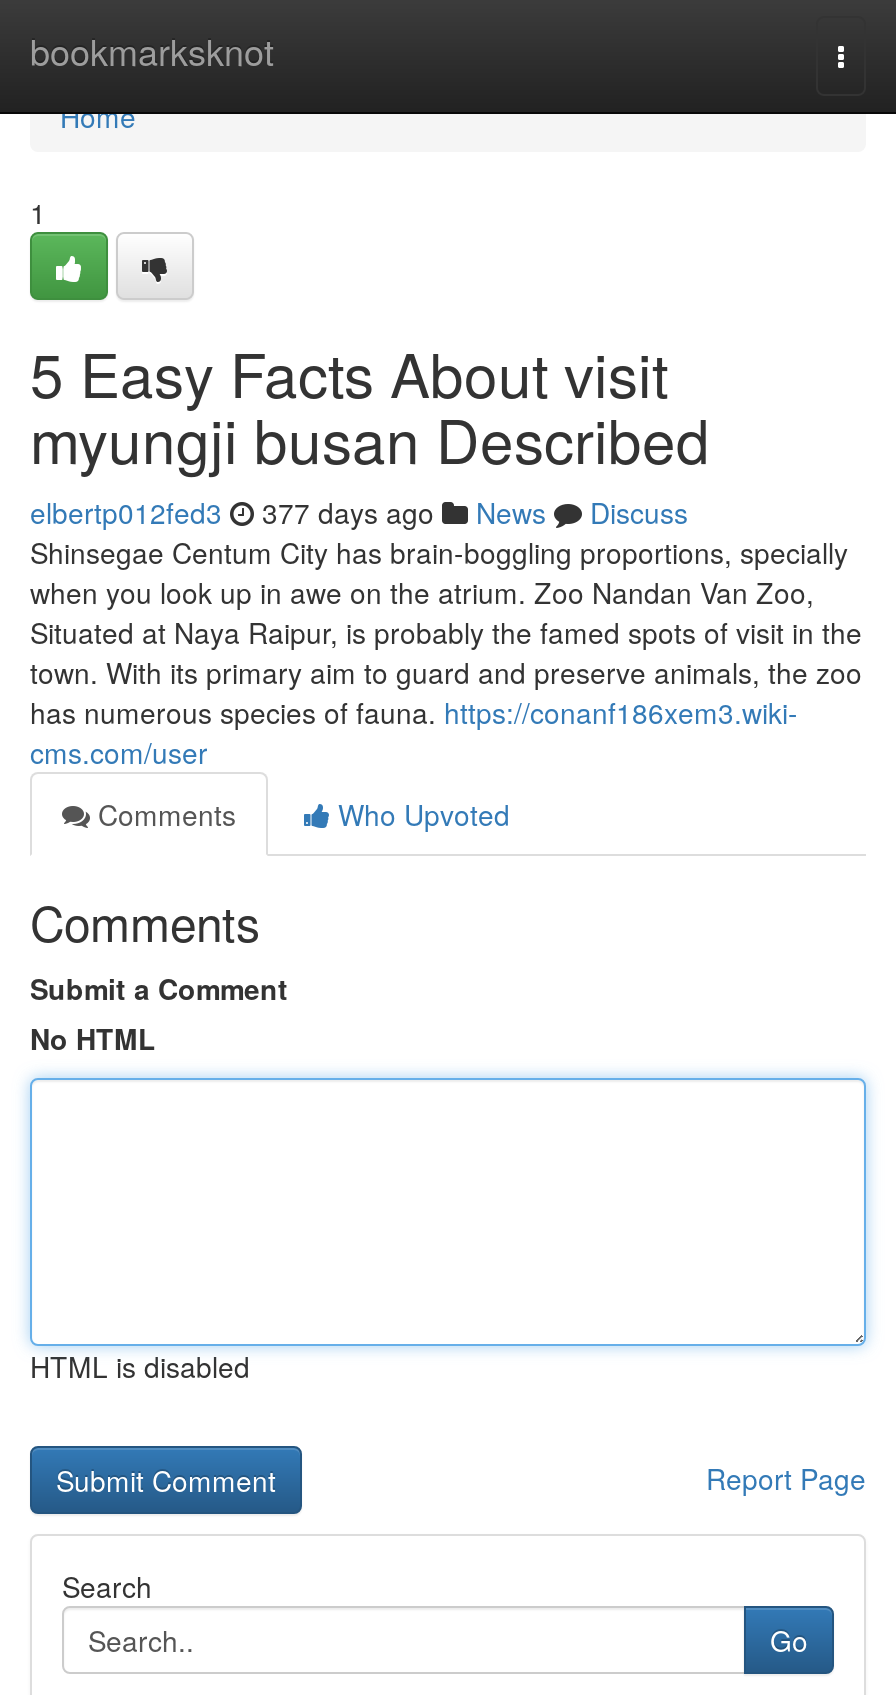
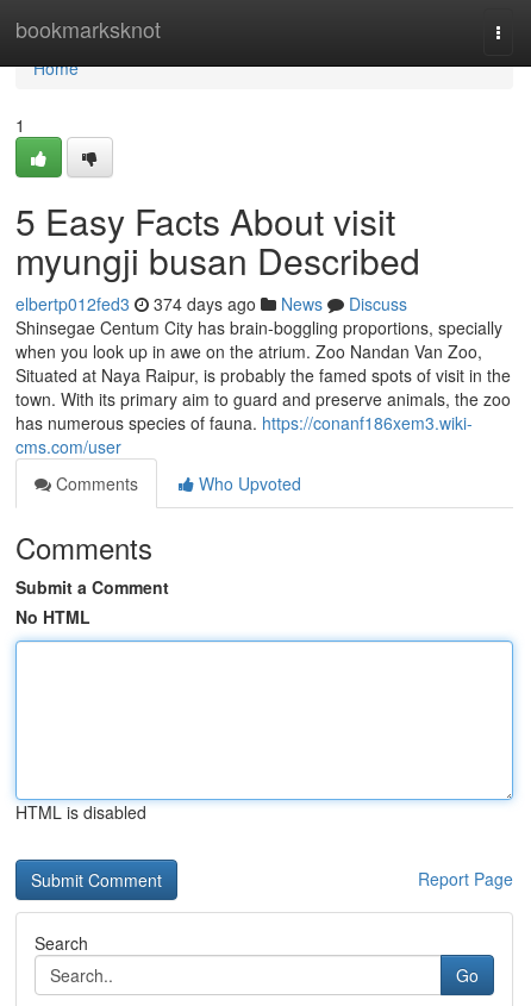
[30,492,688,532] elbertp012fed3 377 days ago News Discuss -> [15,292,407,315] elbertp012fed3 374 days ago News Discuss

